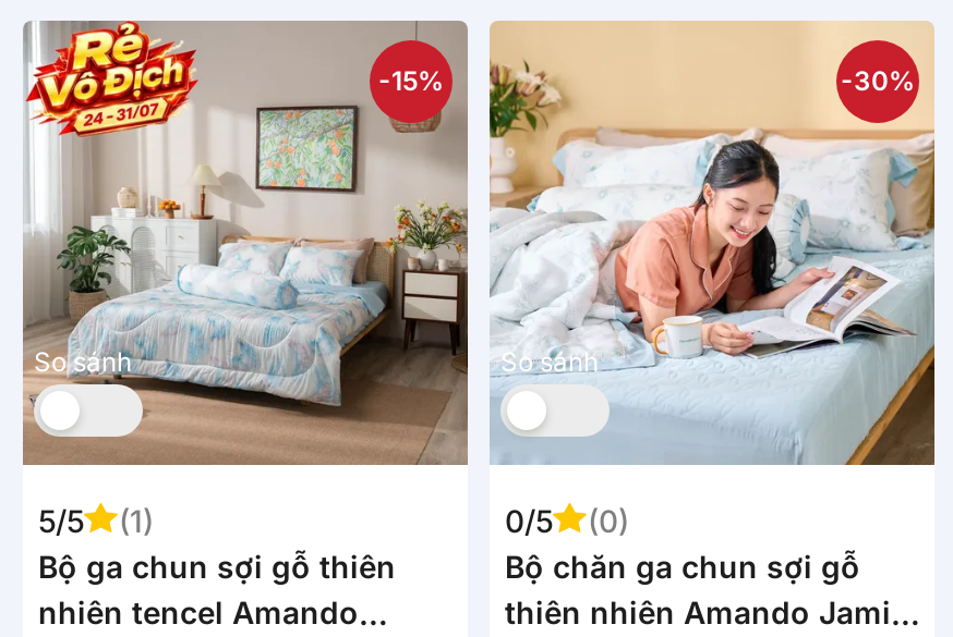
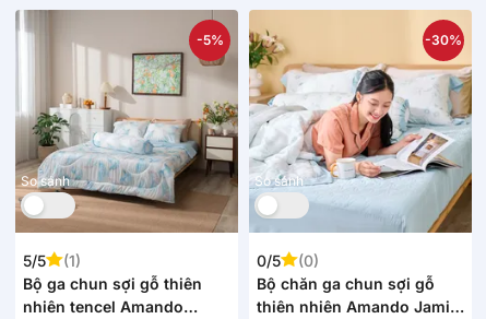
[25,21,197,138] [image] -> [17,10,102,68] [image]
[378,65,444,98] -15% -> [196,32,223,49] -5%

